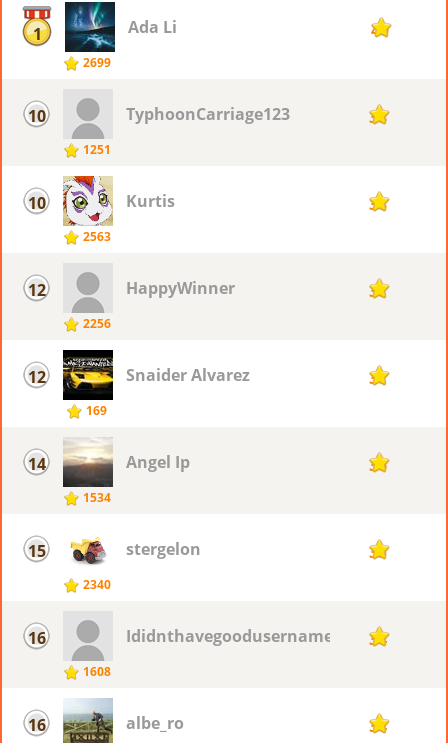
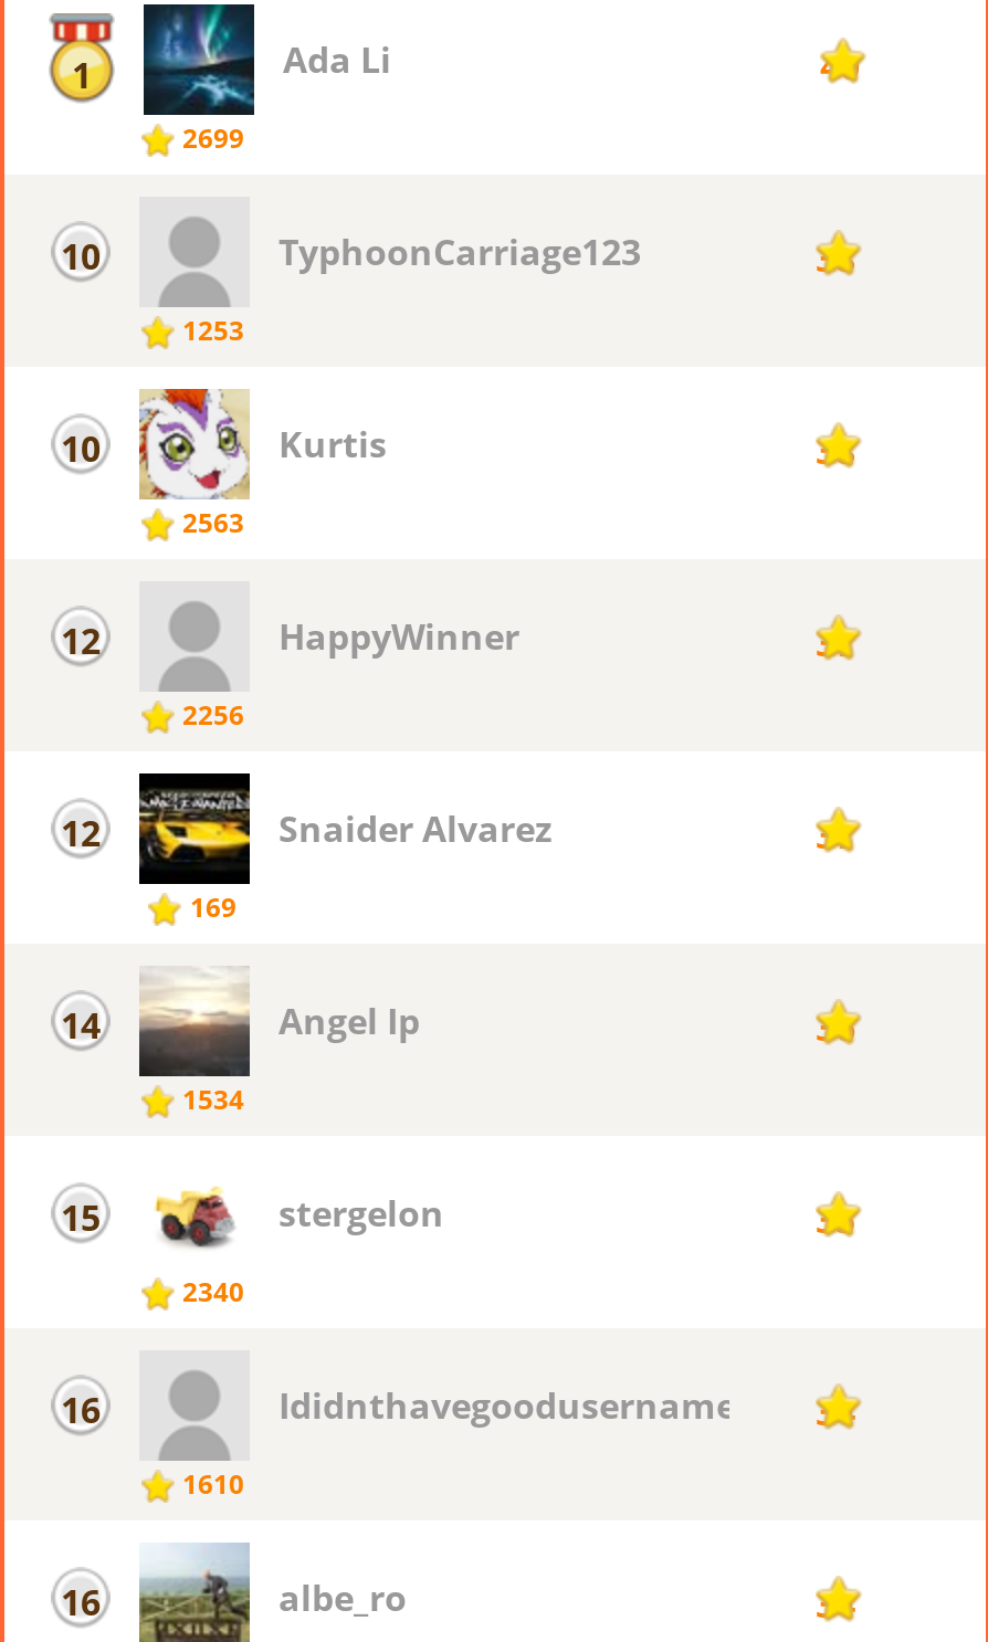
[82,141,110,158] 1251 -> [182,312,244,349] 1253
[82,663,110,680] 1608 -> [182,1465,244,1503] 1610

